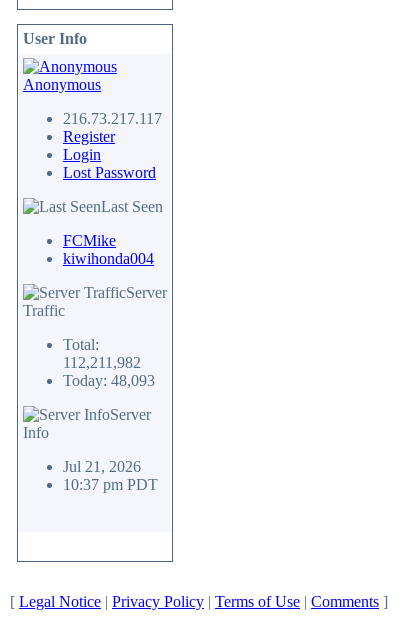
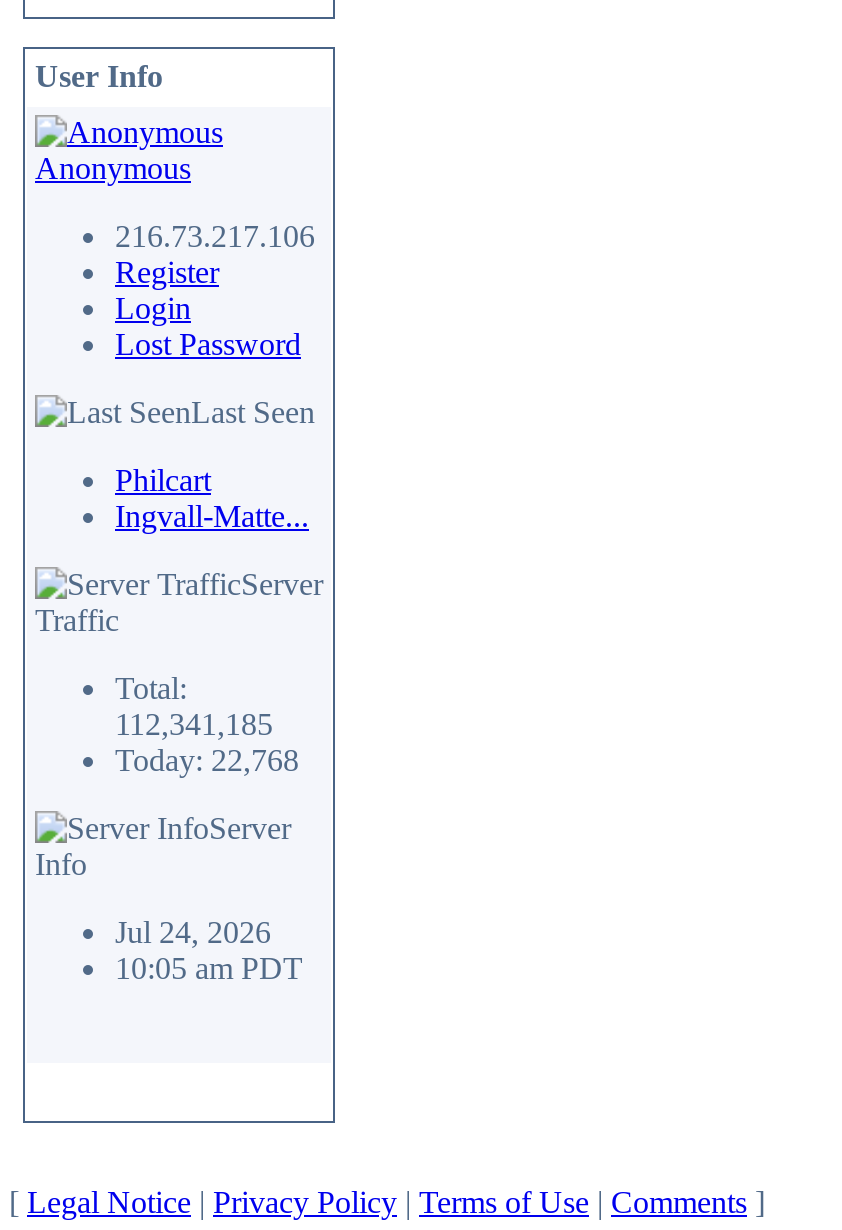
[63,110,162,127] 216.73.217.117 -> [115,219,315,253] 216.73.217.106
[63,232,154,267] FCMike | kiwihonda004 -> [115,463,309,533] Philcart | Ingvall-Matte...
[63,354,141,371] 112,211,982 -> [115,707,273,741] 112,341,185
[63,372,155,389] Today: 48,093 -> [115,743,299,777] Today: 22,768
[63,458,141,475] Jul 21, 2026 -> [115,915,271,949] Jul 24, 2026
[63,476,158,493] 10:37 pm PDT -> [115,951,303,985] 10:05 am PDT

